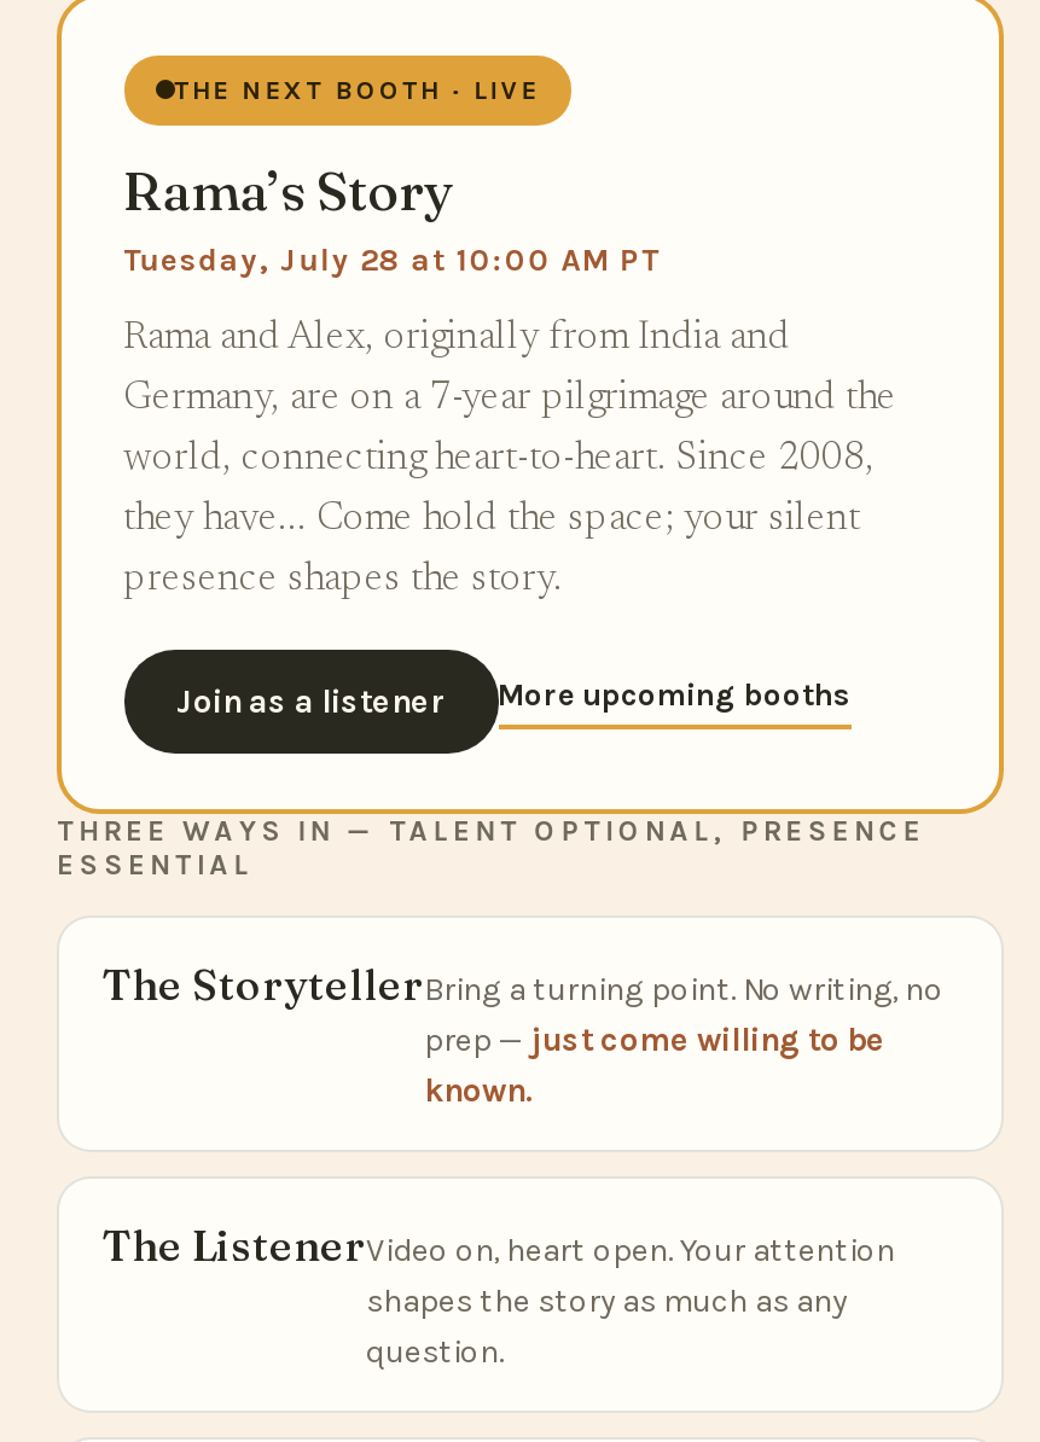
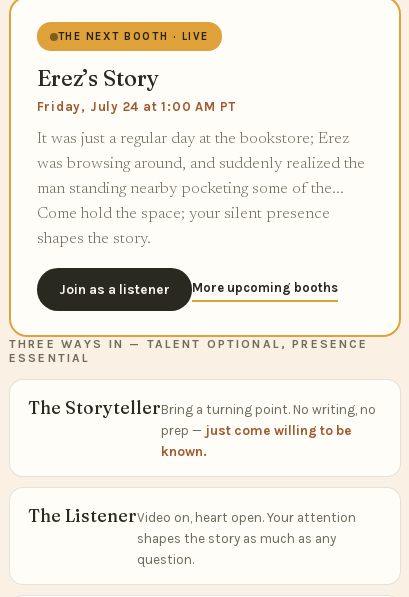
[123,156,660,276] Rama’s Story | Tuesday, July 28 at 10:00 AM PT -> [36,64,236,114] Erez’s Story | Friday, July 24 at 1:00 AM PT
[123,317,790,356] Rama and Alex, originally from India and -> [36,131,348,147] It was just a regular day at the bookstore; Erez
[123,378,896,416] Germany, are on a 7-year pilgrimage around the -> [36,156,364,172] was browsing around, and suddenly realized the
[123,438,875,477] world, connecting heart-to-heart. Since 2008, -> [36,181,343,197] man standing nearby pocketing some of the...
[123,499,860,537] they have... Come hold the space; your silent -> [36,206,329,222] Come hold the space; your silent presence
[123,559,563,598] presence shapes the story. -> [36,231,150,247] shapes the story.

